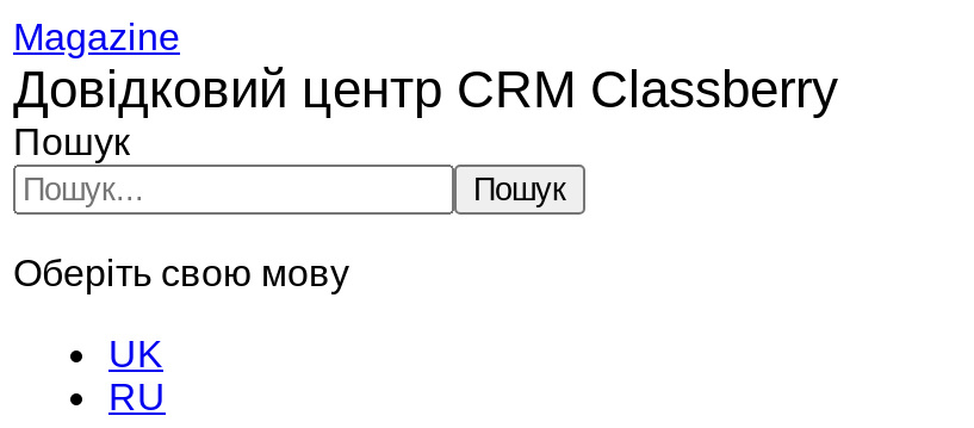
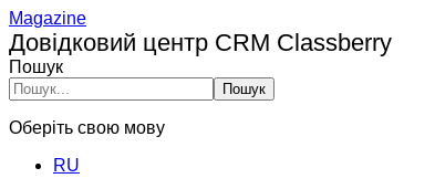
[108,334,163,374] UK -> none

